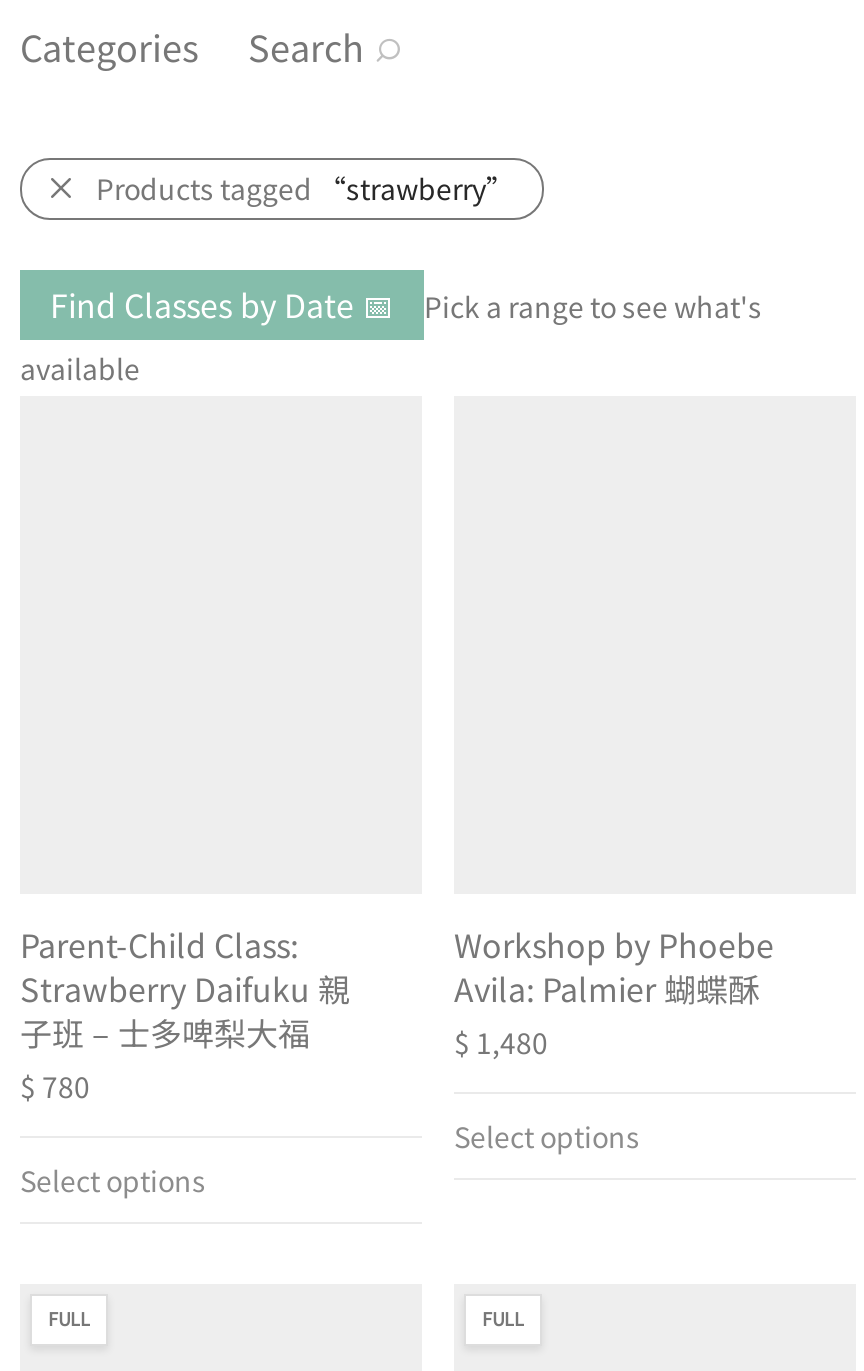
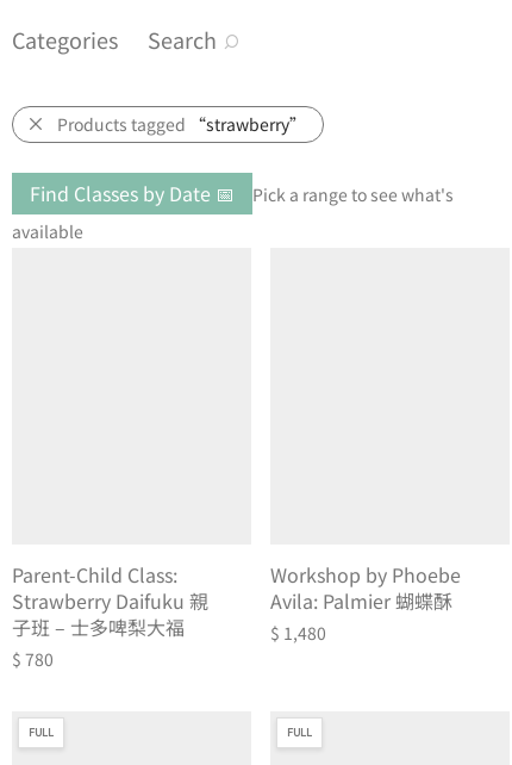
[454,1116,640,1156] Select options -> none
[20,1160,206,1200] Select options -> none

